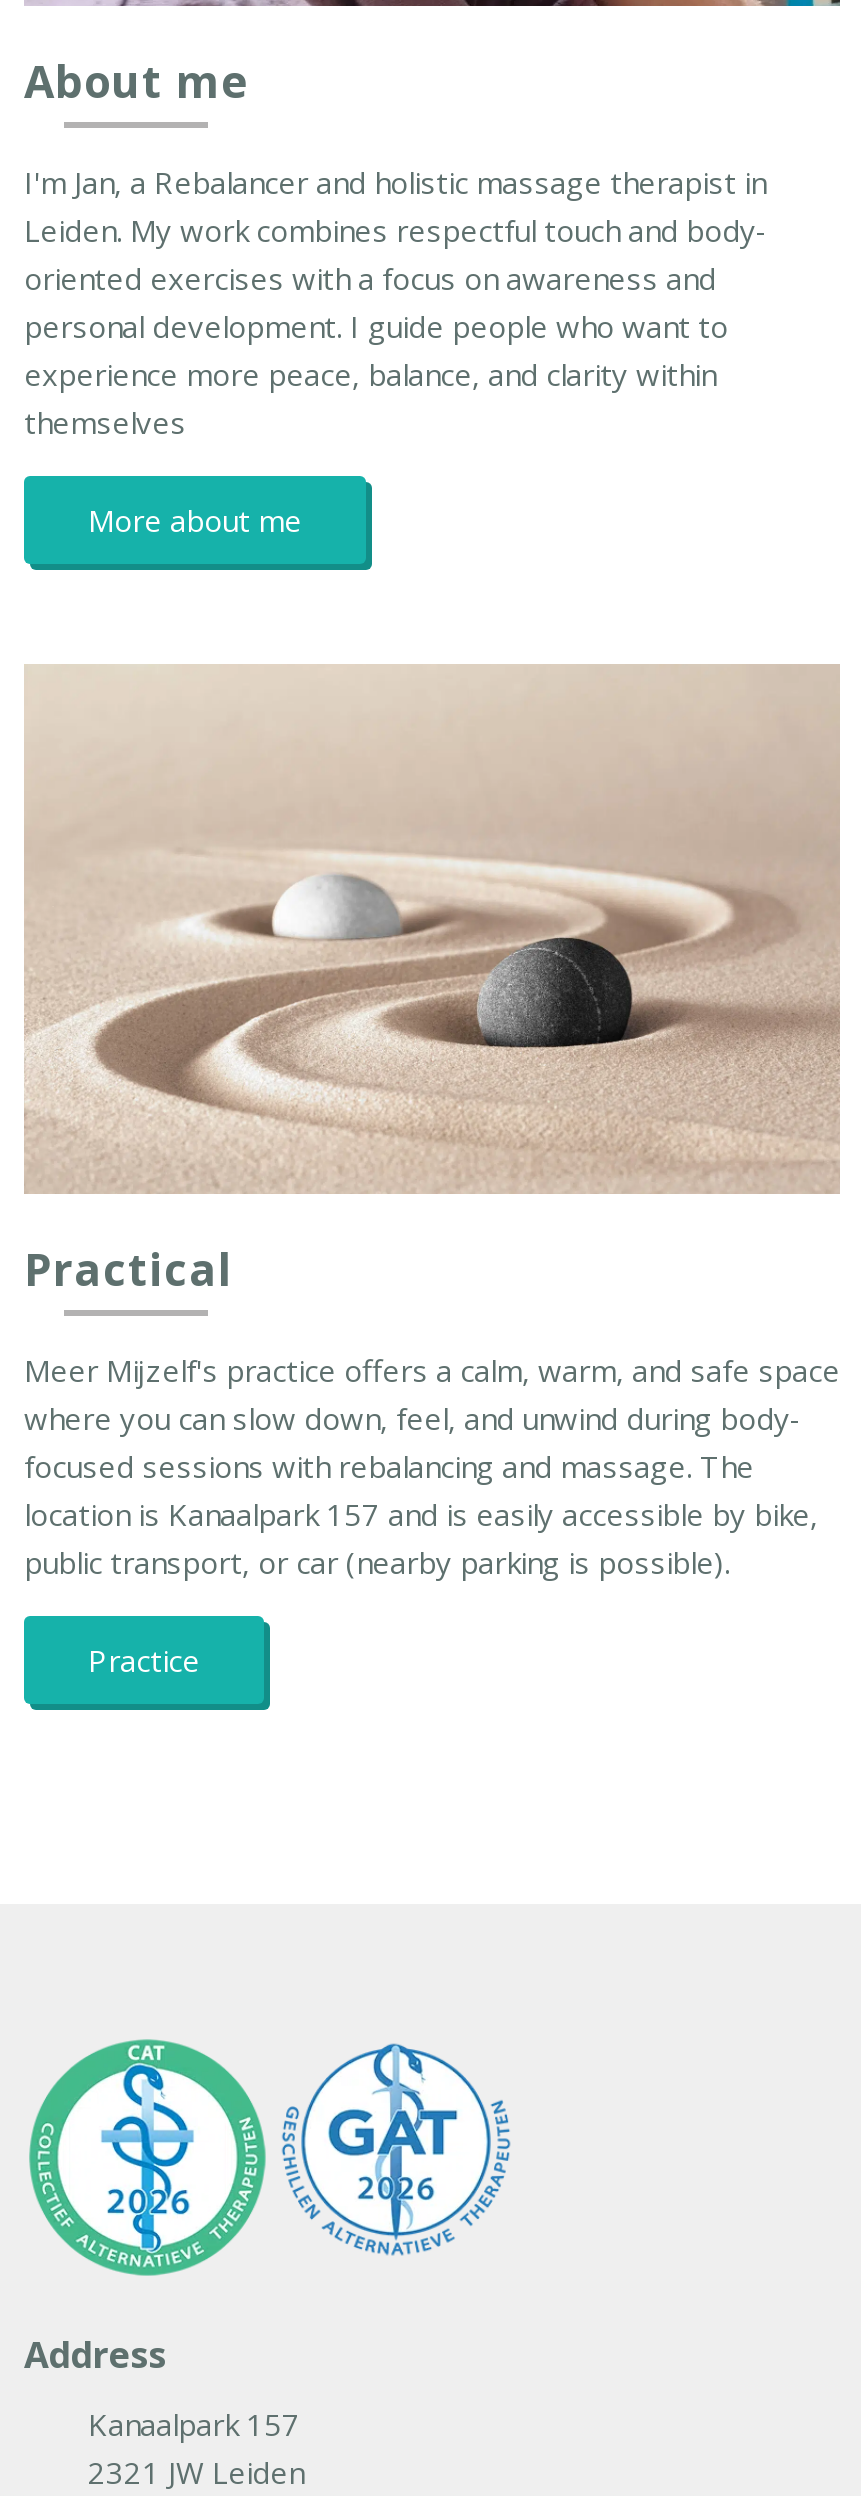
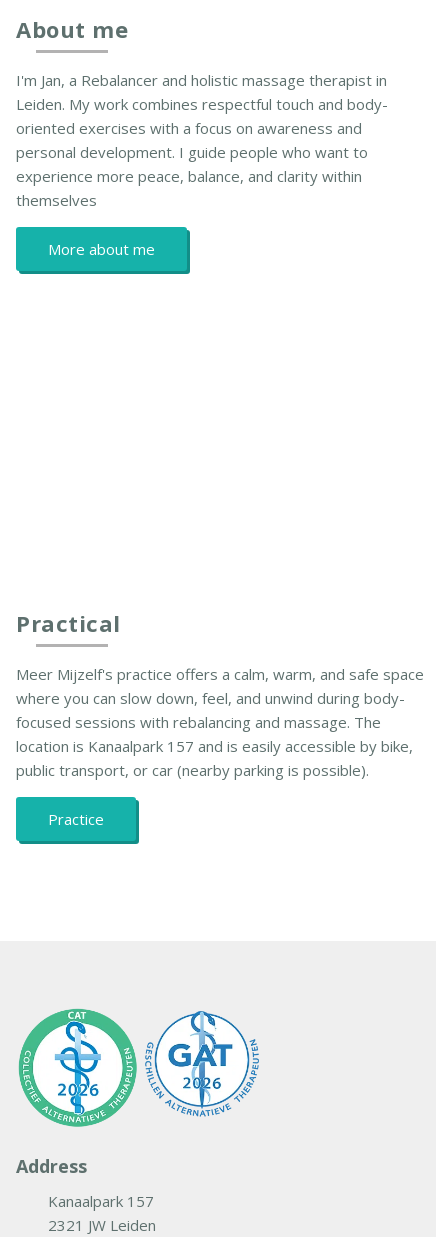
[22,664,842,1196] [image] -> none

